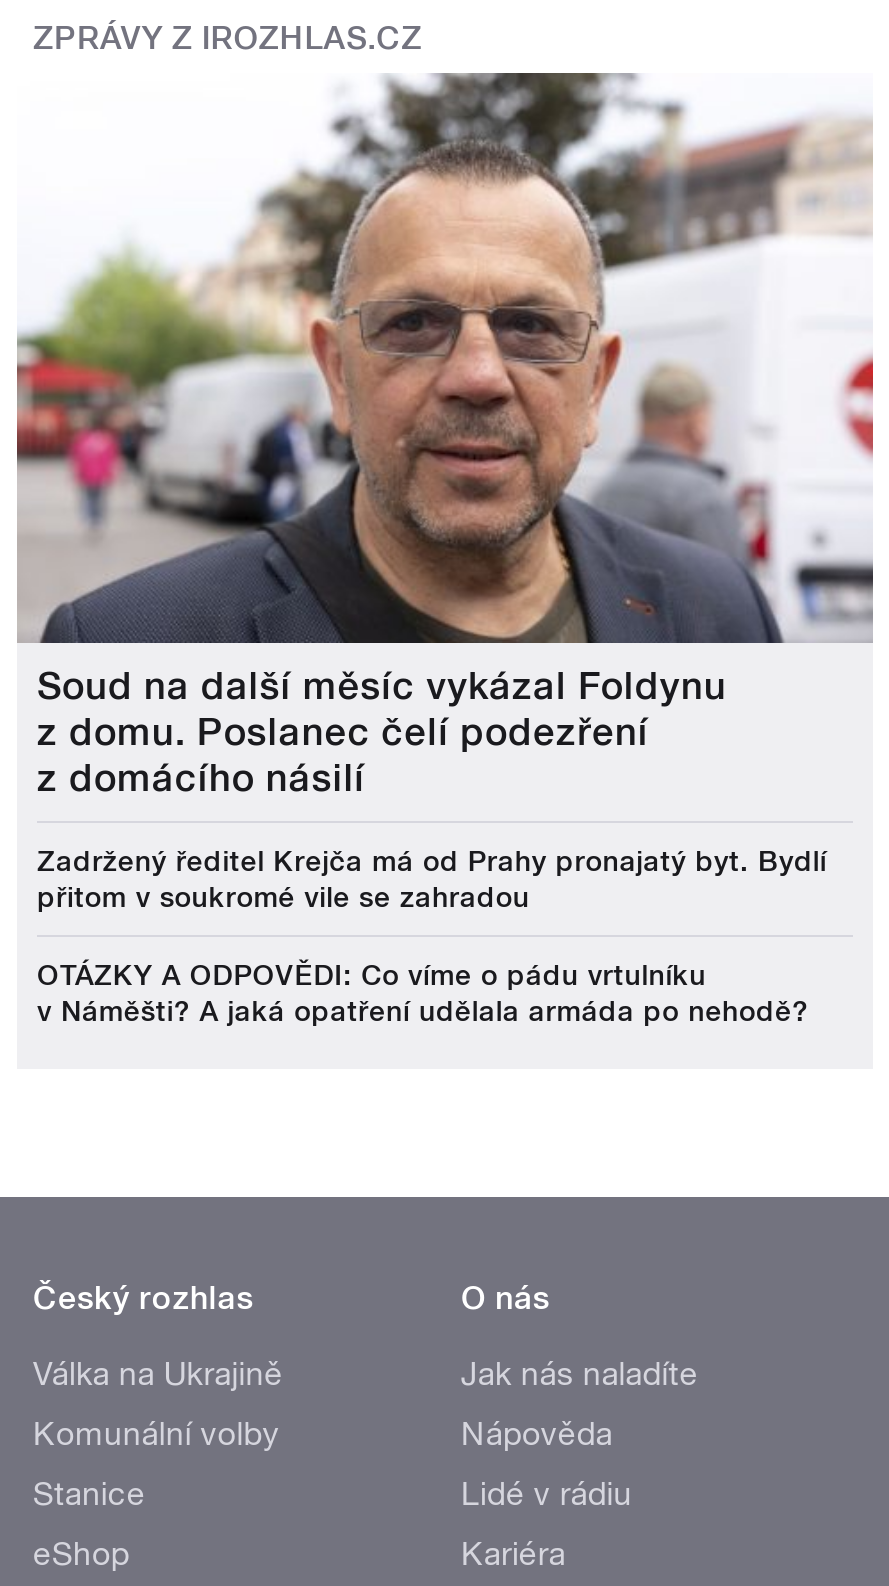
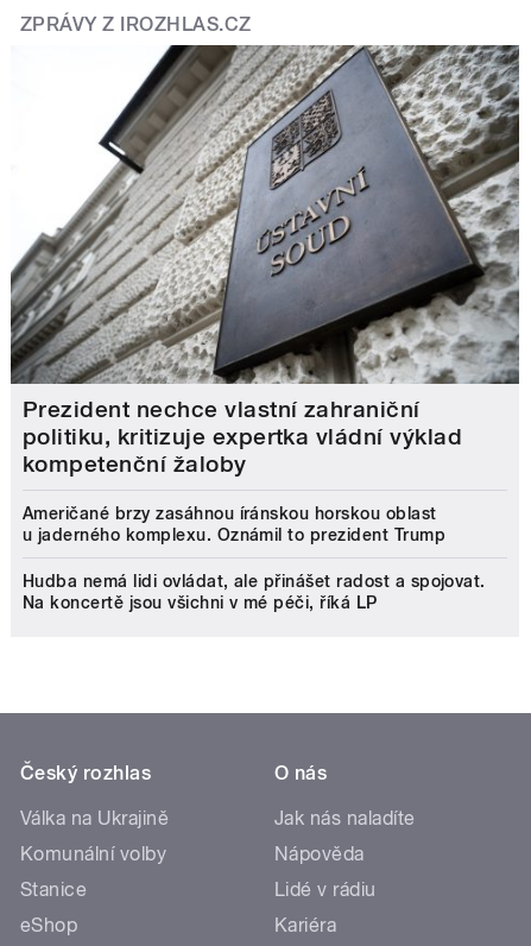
[15,73,875,802] [image] | Soud na další měsíc vykázal Foldynu | z domu. Poslanec čelí podezření | z domácího násilí -> [11,44,520,478] [image] | Prezident nechce vlastní zahraniční | politiku, kritizuje expertka vládní výklad | kompetenční žaloby
[37,846,827,914] Zadržený ředitel Krejča má od Prahy pronajatý byt. Bydlí | přitom v soukromé vile se zahradou -> [23,504,445,545] Američané brzy zasáhnou íránskou horskou oblast | u jaderného komplexu. Oznámil to prezident Trump
[37,960,809,1028] OTÁZKY A ODPOVĚDI: Co víme o pádu vrtulníku | v Náměšti? A jaká opatření udělala armáda po nehodě? -> [23,572,486,612] Hudba nemá lidi ovládat, ale přinášet radost a spojovat. | Na koncertě jsou všichni v mé péči, říká LP

